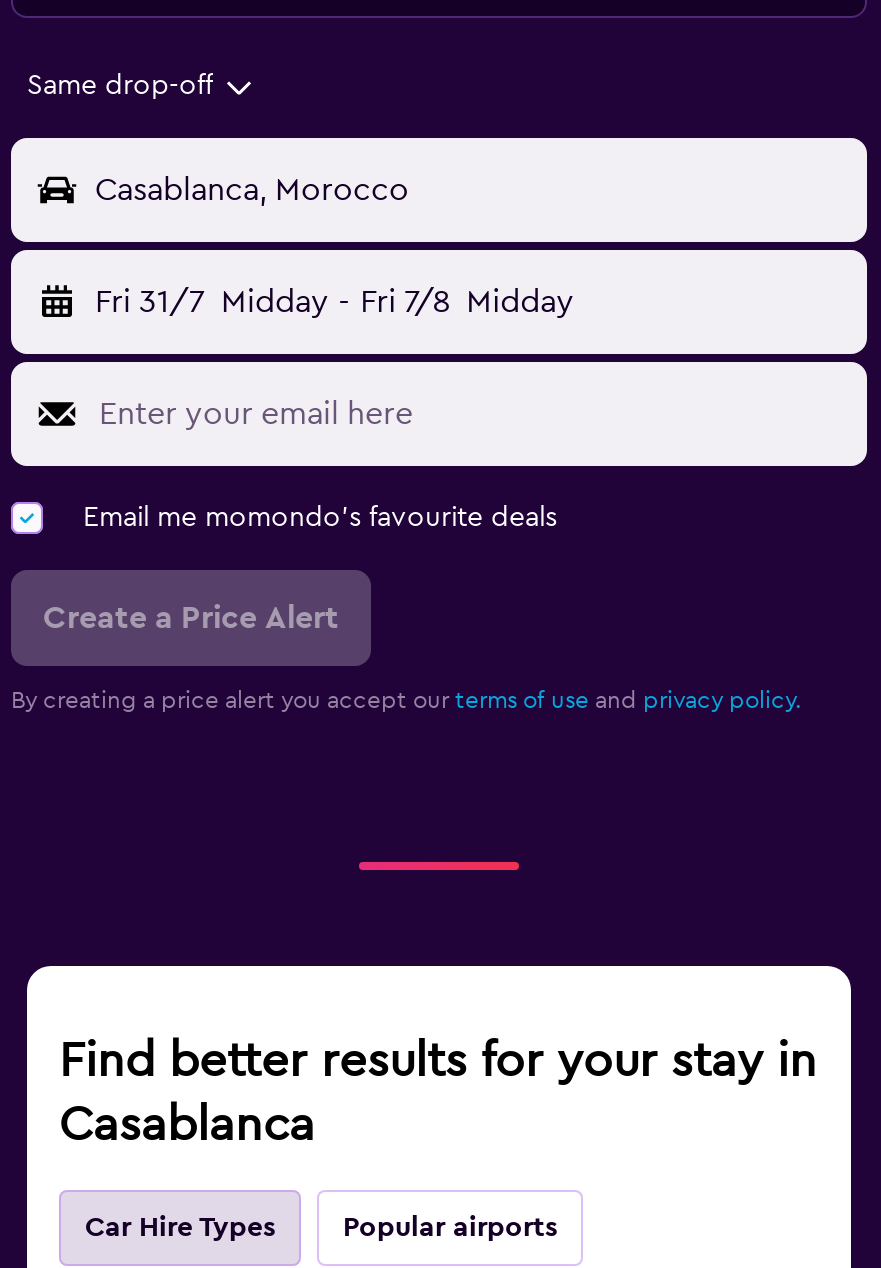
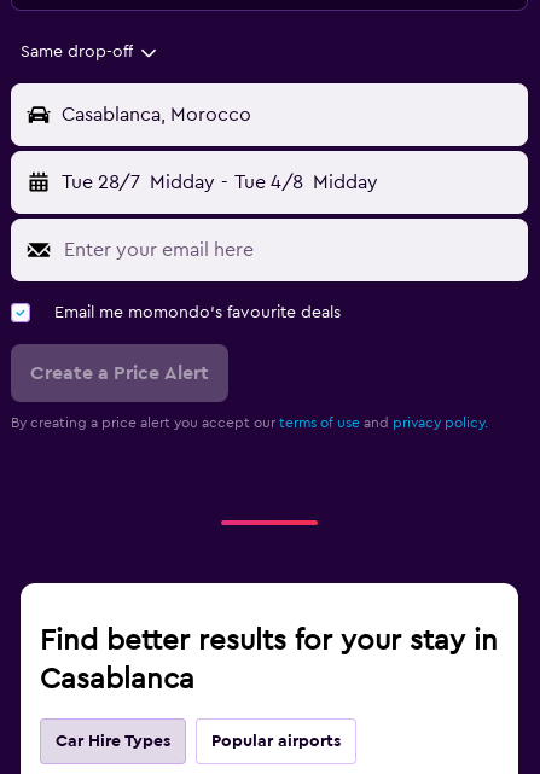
[95,287,574,319] Fri 31/7 Midday - Fri 7/8 Midday -> [62,173,378,192] Tue 28/7 Midday - Tue 4/8 Midday

